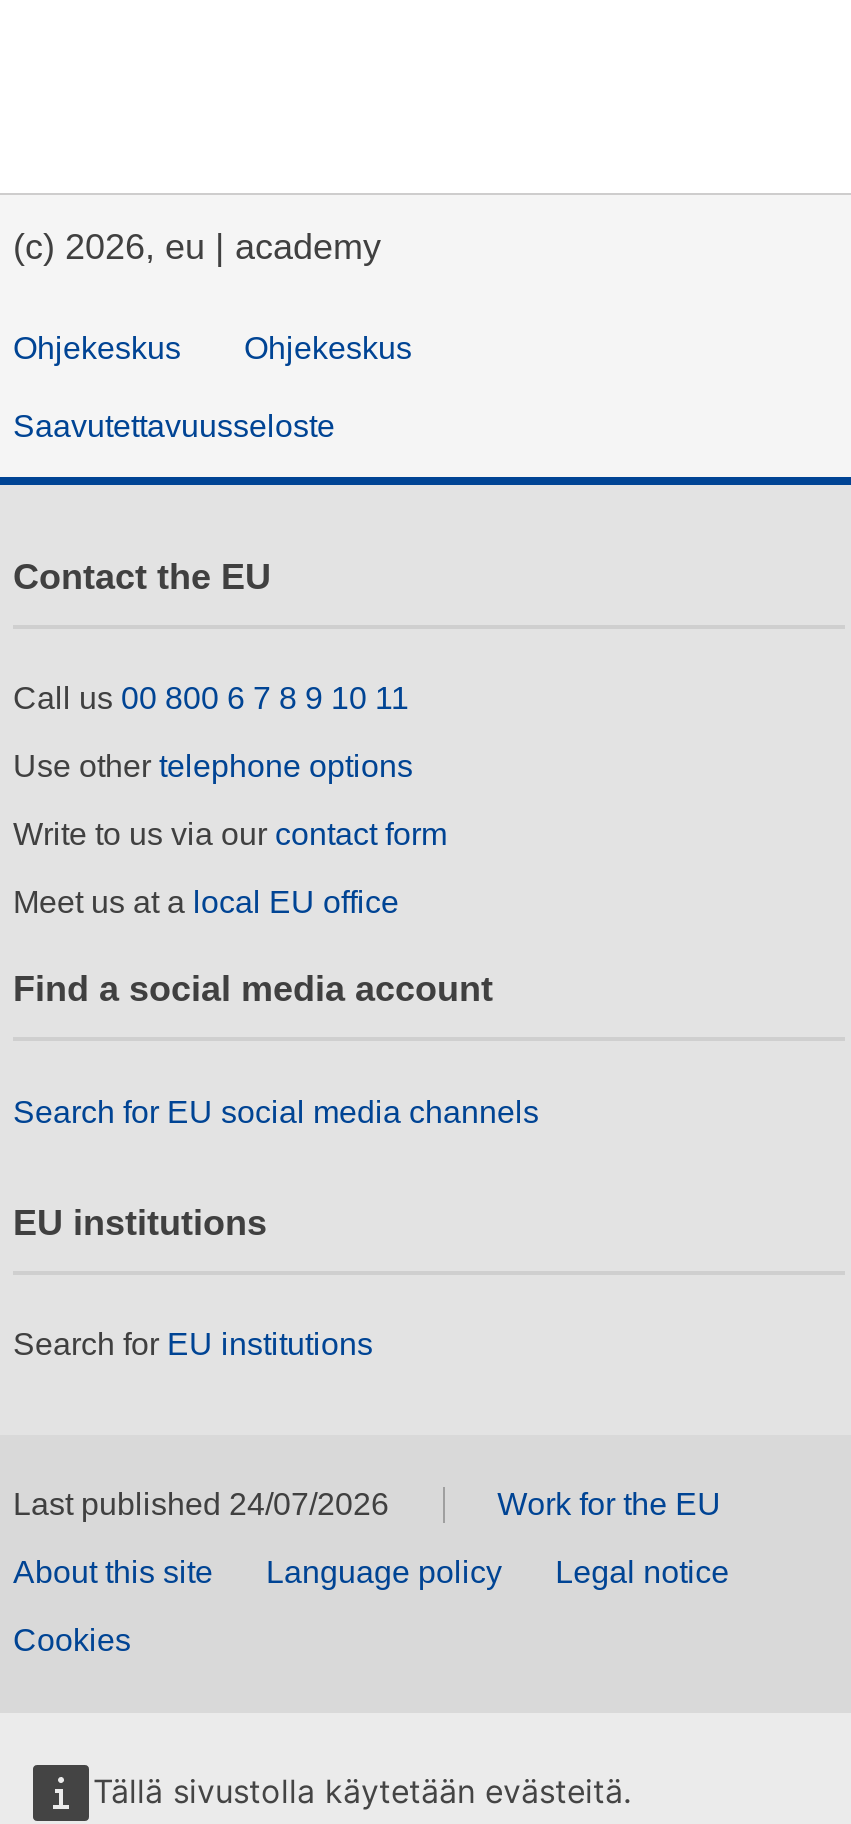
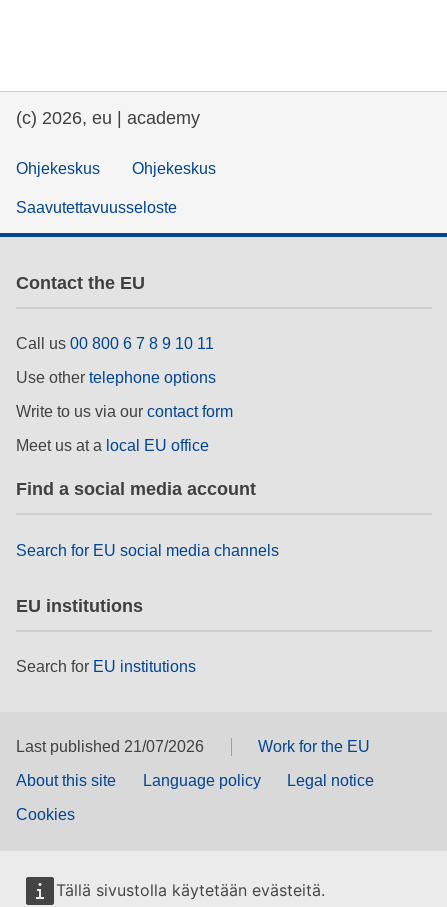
[13,1488,389,1522] Last published 24/07/2026 -> [16,738,204,755] Last published 21/07/2026

